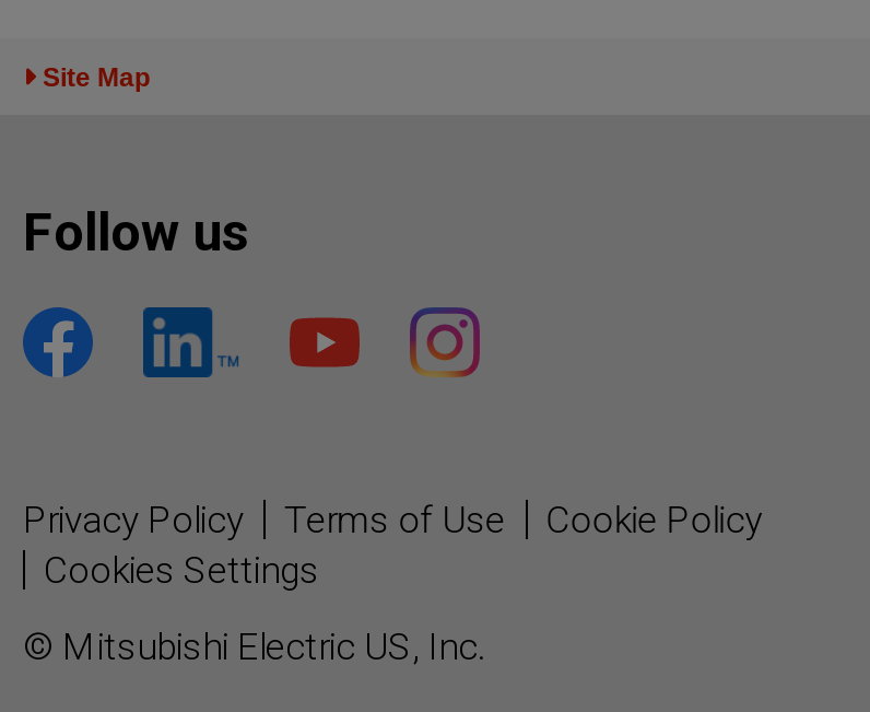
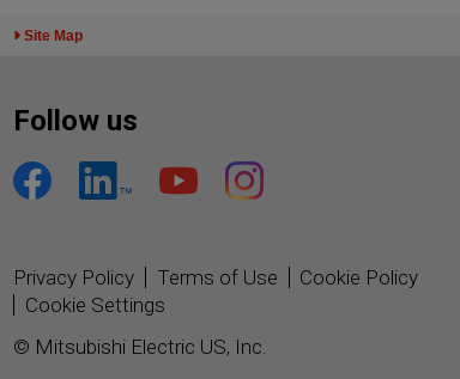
[44,548,319,592] Cookies Settings -> [25,293,165,317] Cookie Settings

